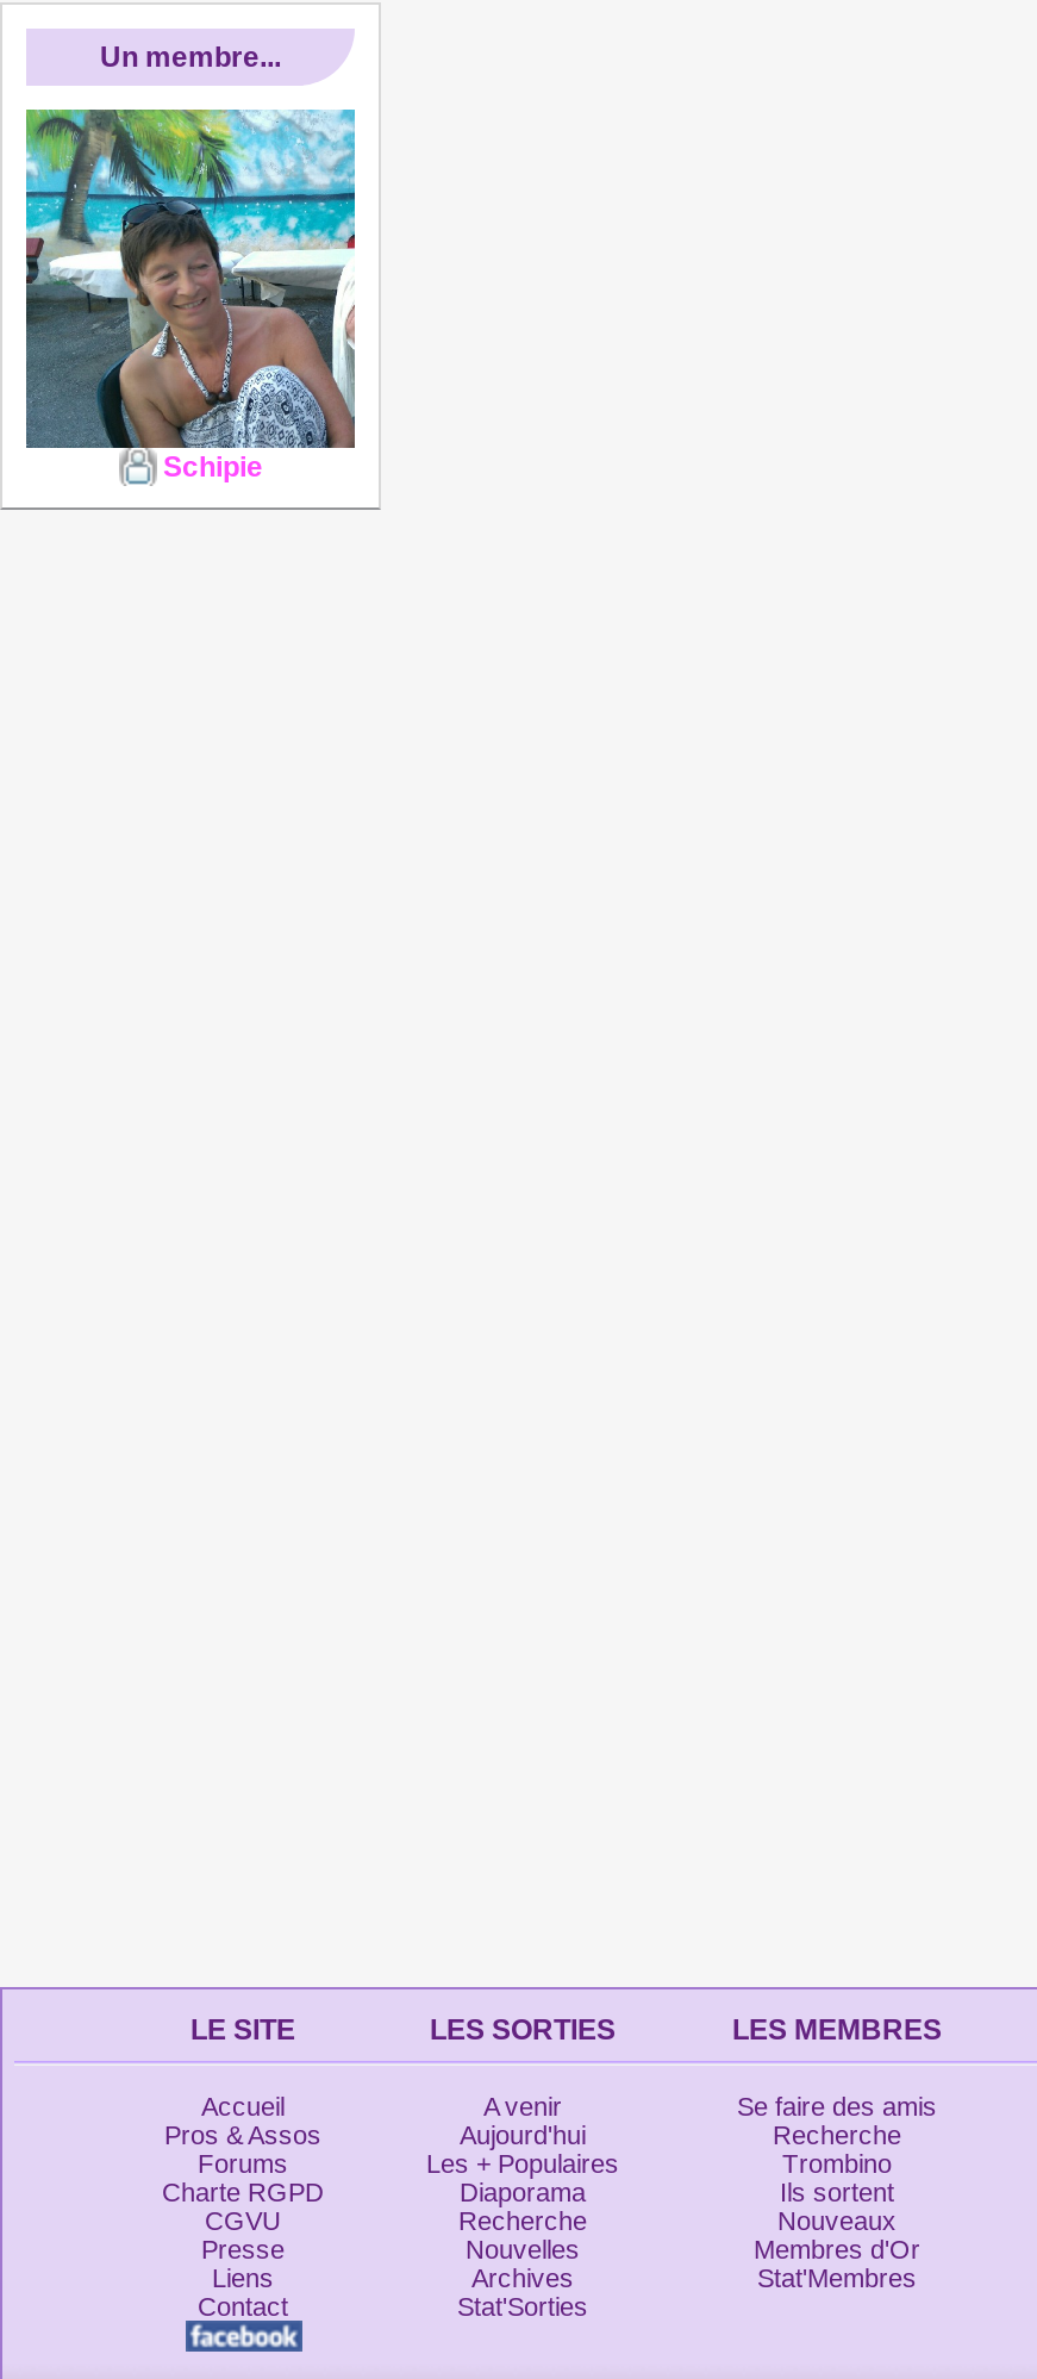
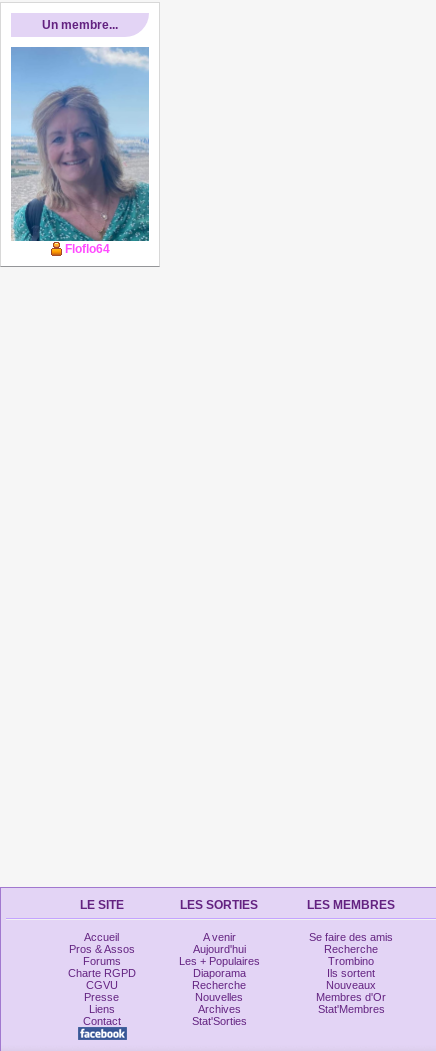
[24,107,357,483] [image] | Schipie -> [10,46,150,255] [image] | Floflo64

